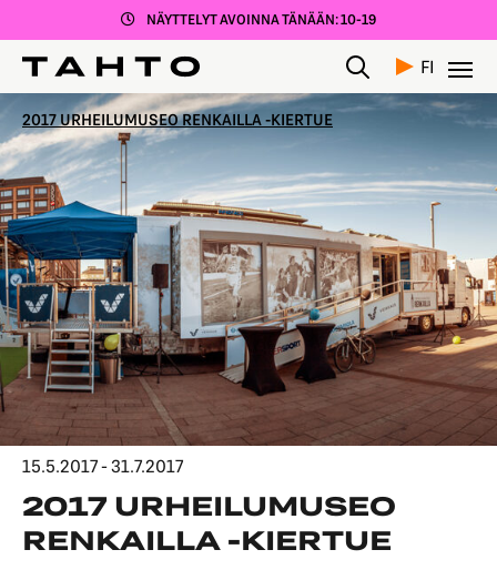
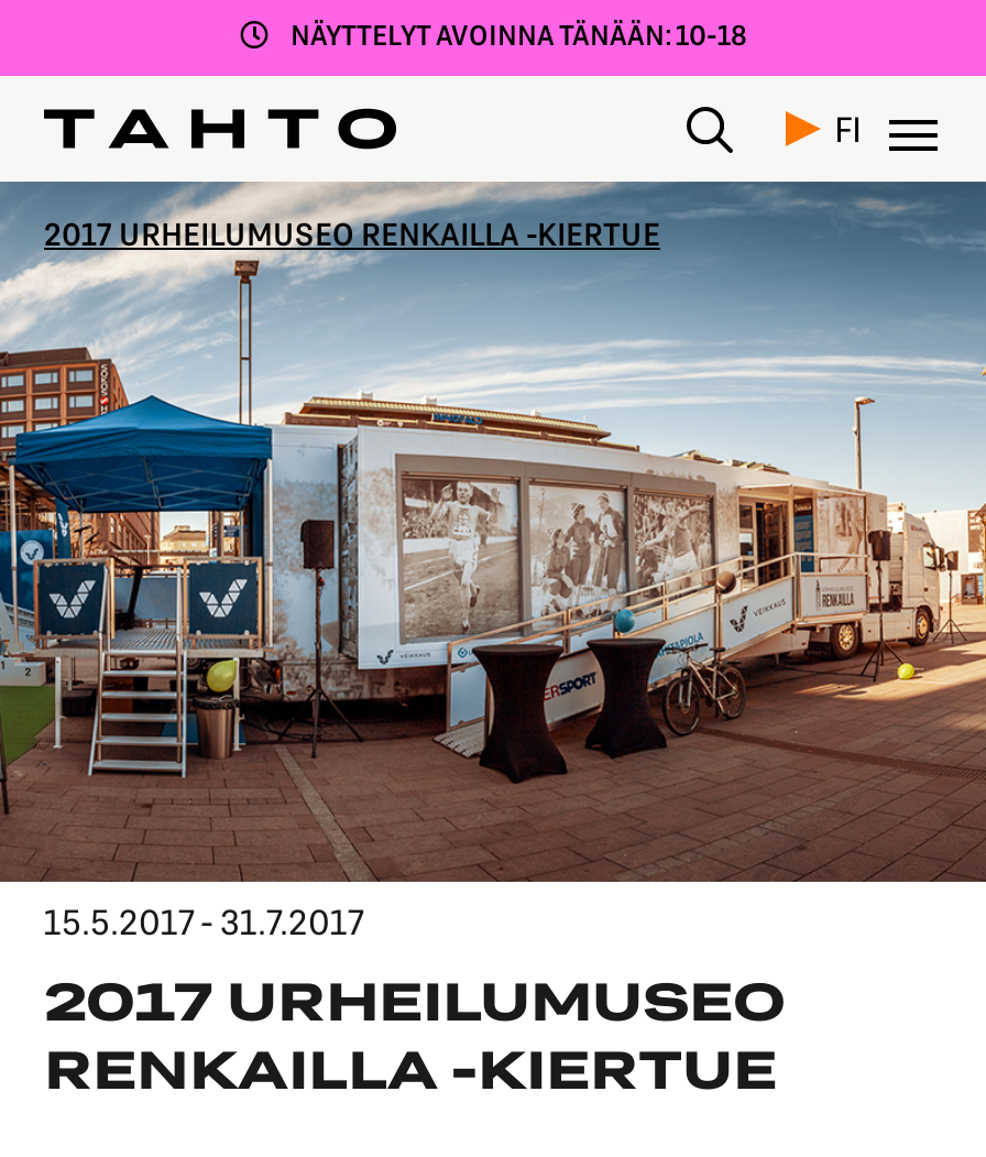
[144,10,376,28] NÄYTTELYT AVOINNA TÄNÄÄN: 10-19 -> [286,17,746,52] NÄYTTELYT AVOINNA TÄNÄÄN: 10-18

